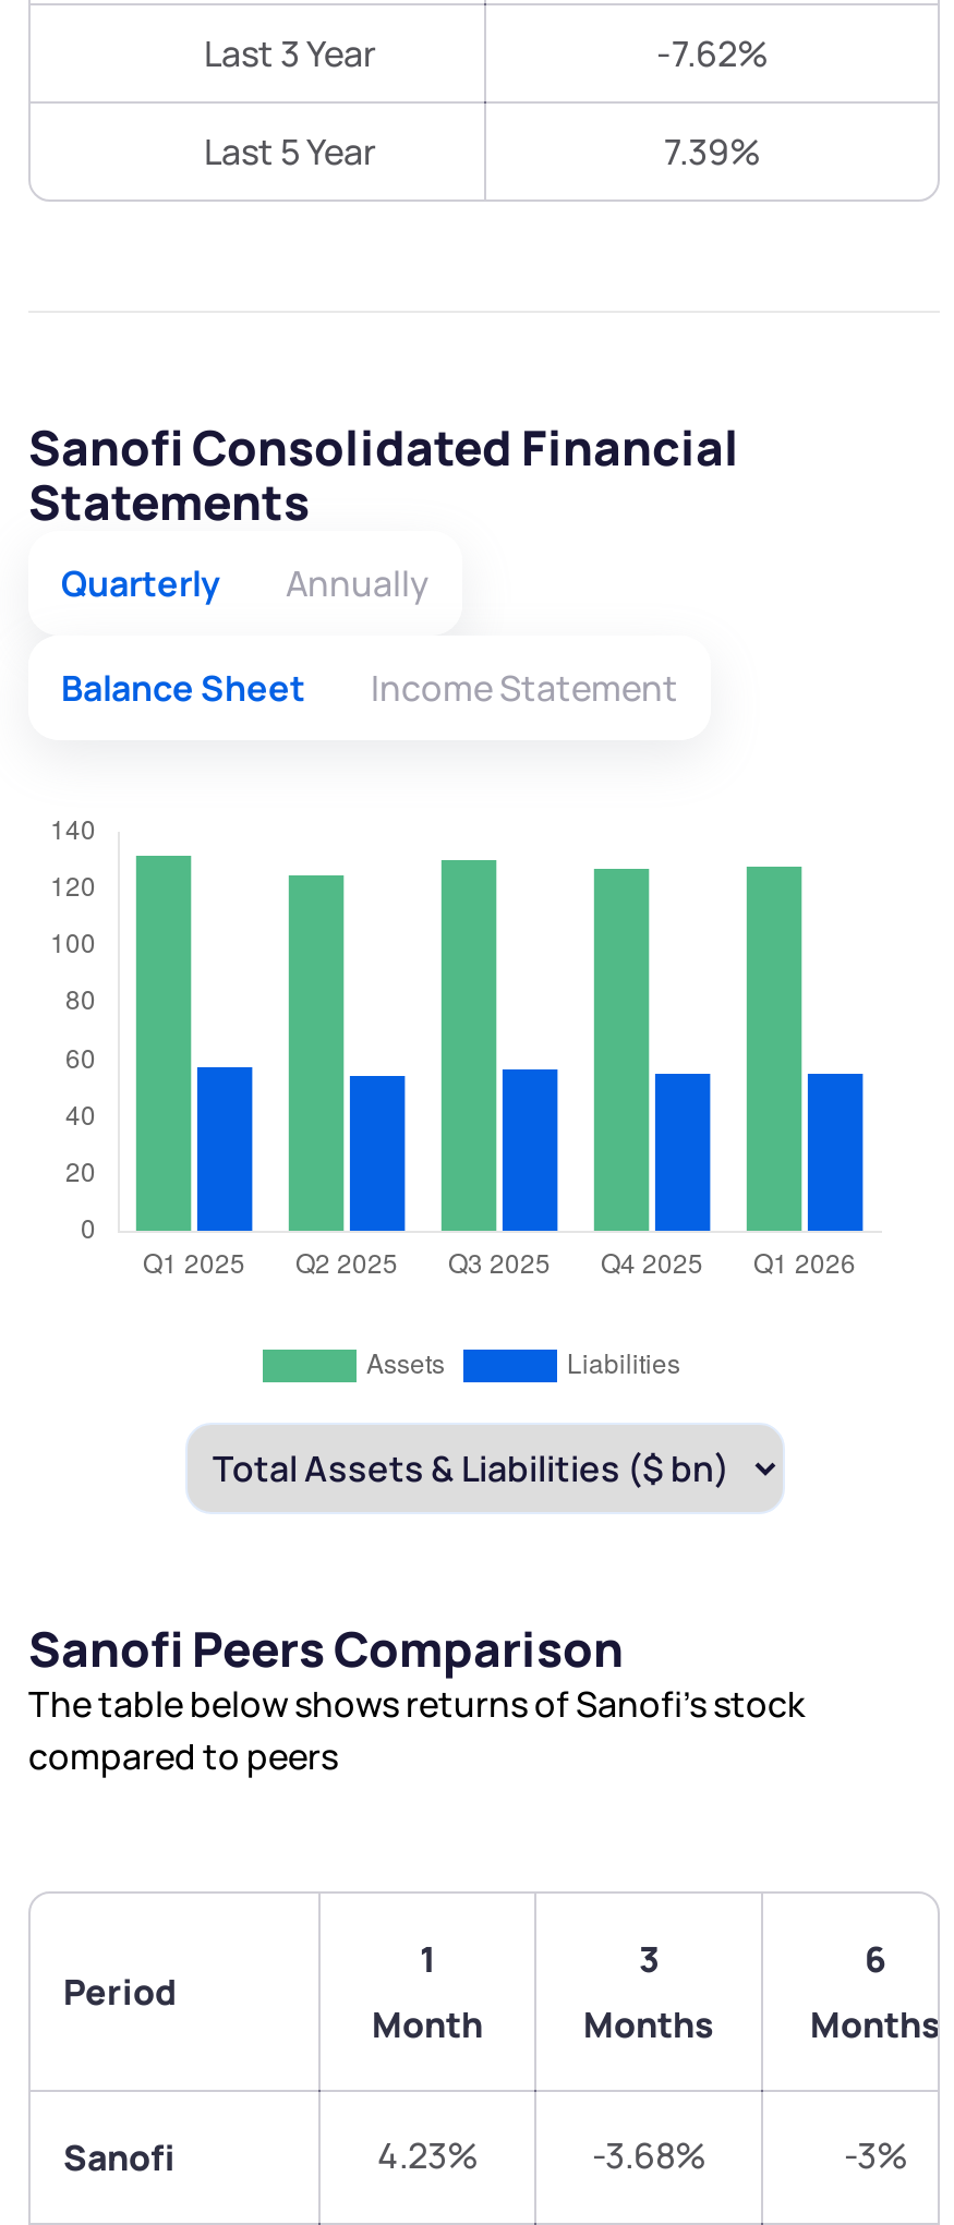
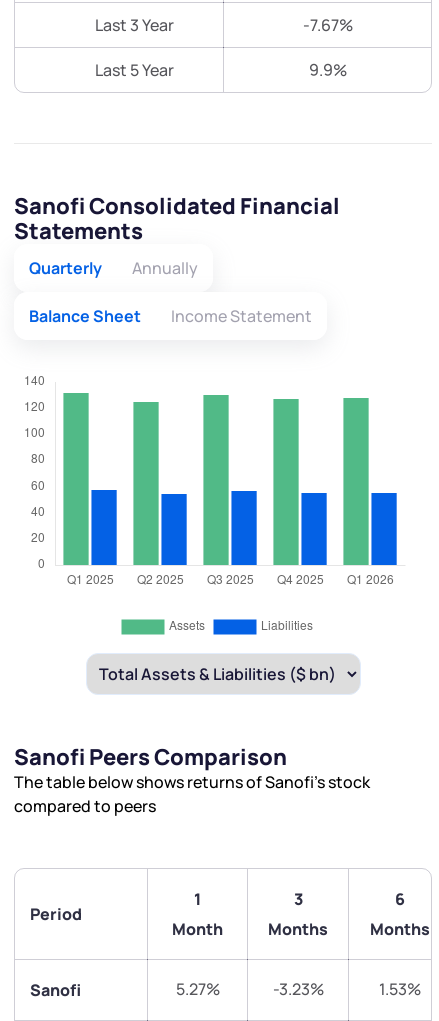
[656,31,768,78] -7.62% -> [302,14,352,36] -7.67%
[664,129,760,177] 7.39% -> [308,59,346,81] 9.9%
[377,2132,478,2180] 4.23% -> [175,978,219,1000] 5.27%
[592,2132,705,2180] -3.68% -> [272,978,323,1000] -3.23%
[844,2132,907,2180] -3% -> [379,978,421,1000] 1.53%

